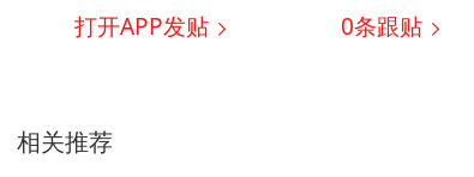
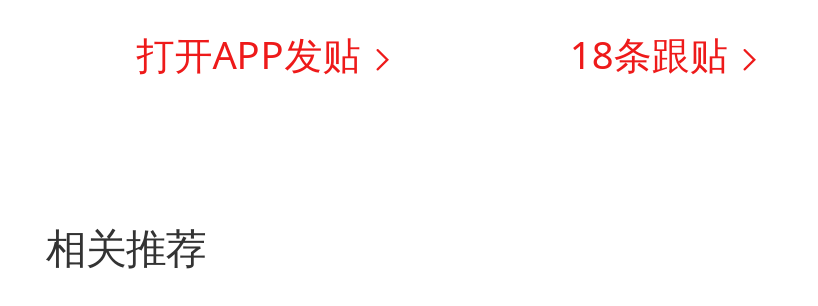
[341,11,429,42] 0条跟贴 -> [570,29,738,81] 18条跟贴

